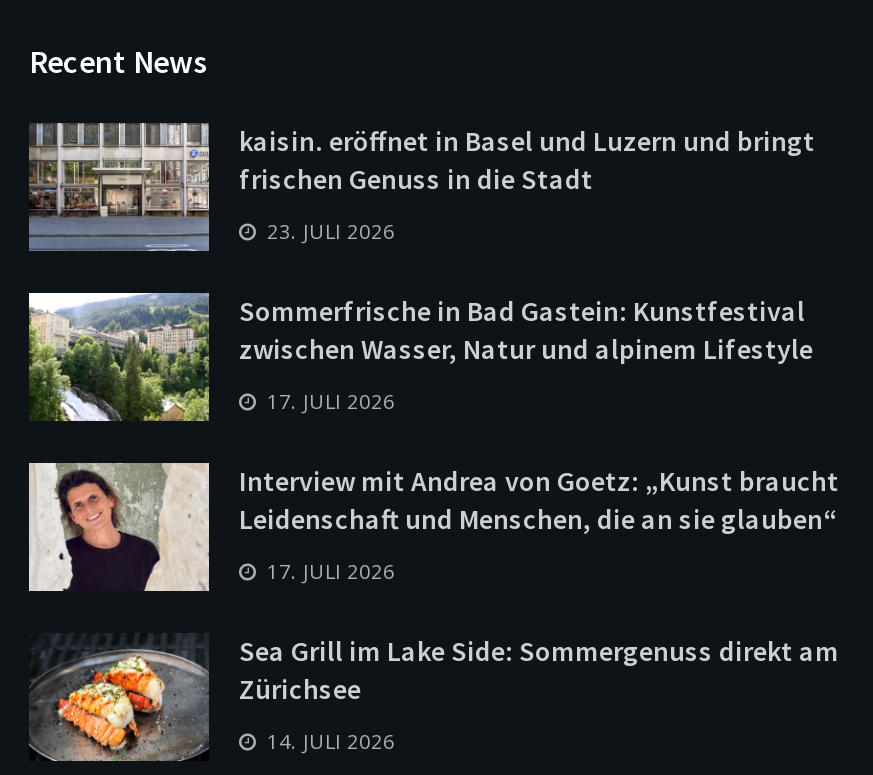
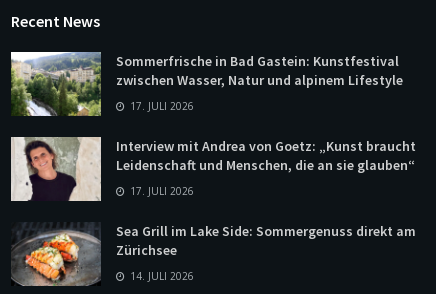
[27,121,815,253] [image] | kaisin. eröffnet in Basel und Luzern und bringt | frischen Genuss in die Stadt | 23. JULI 2026 -> none

